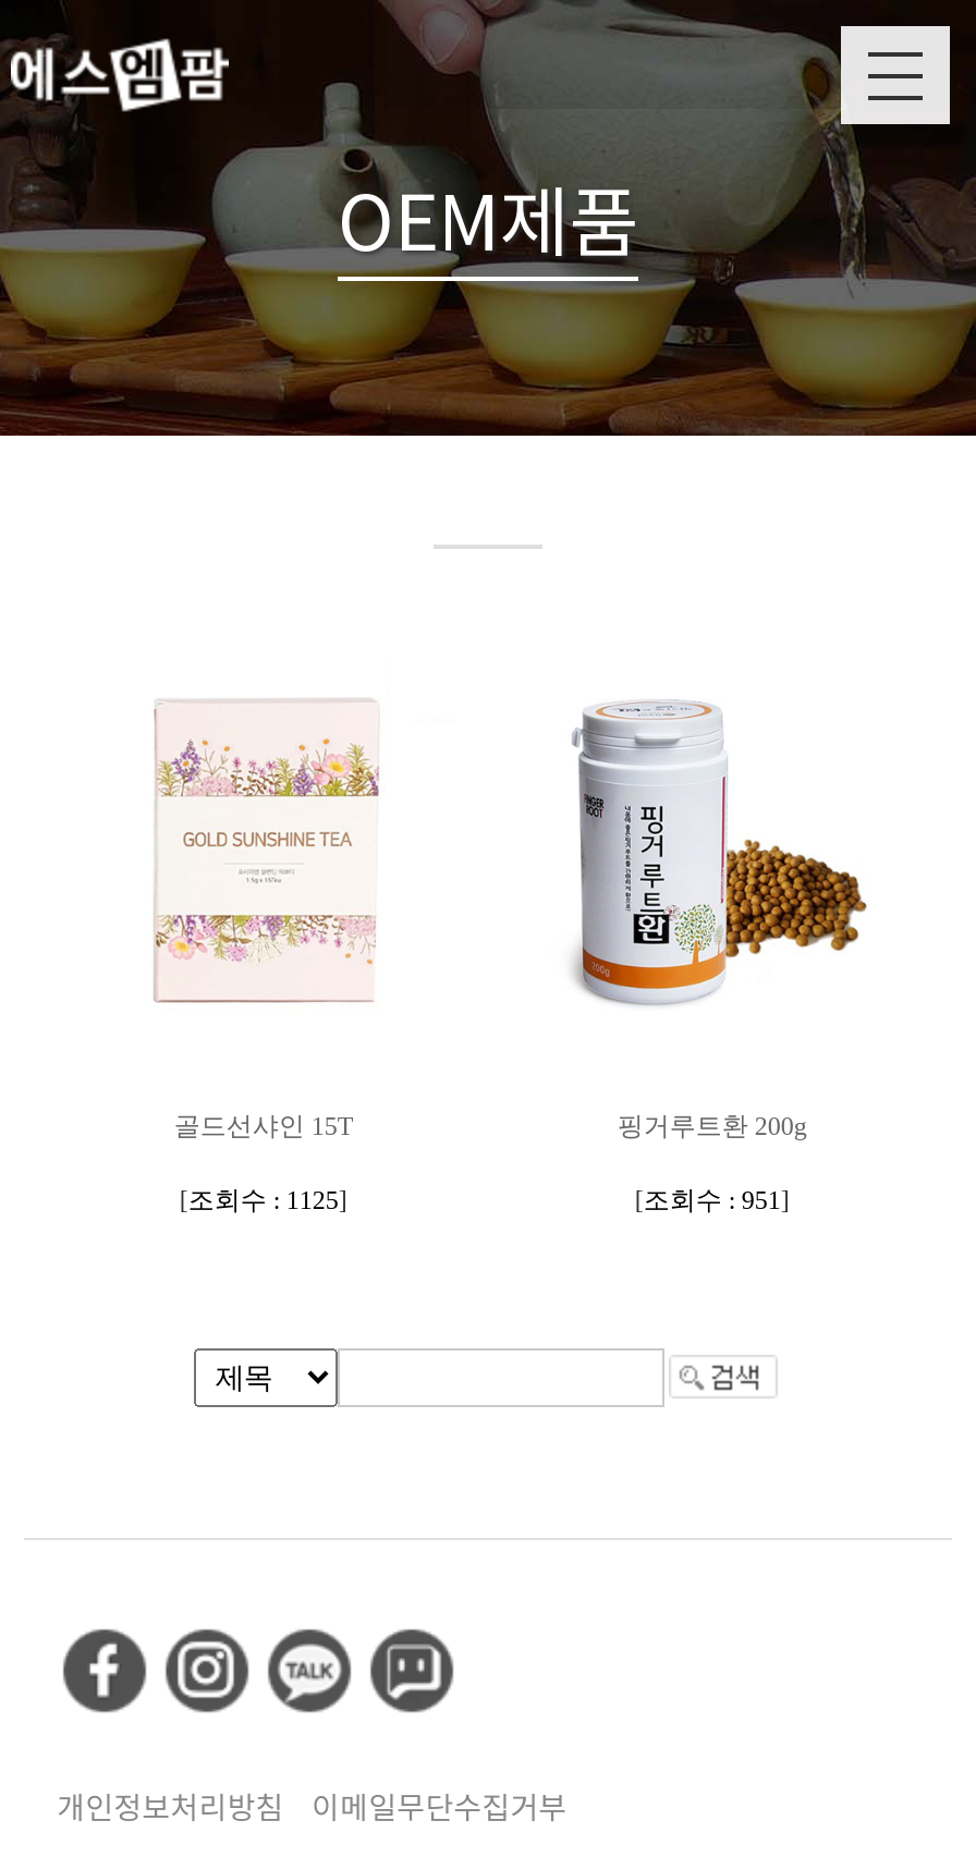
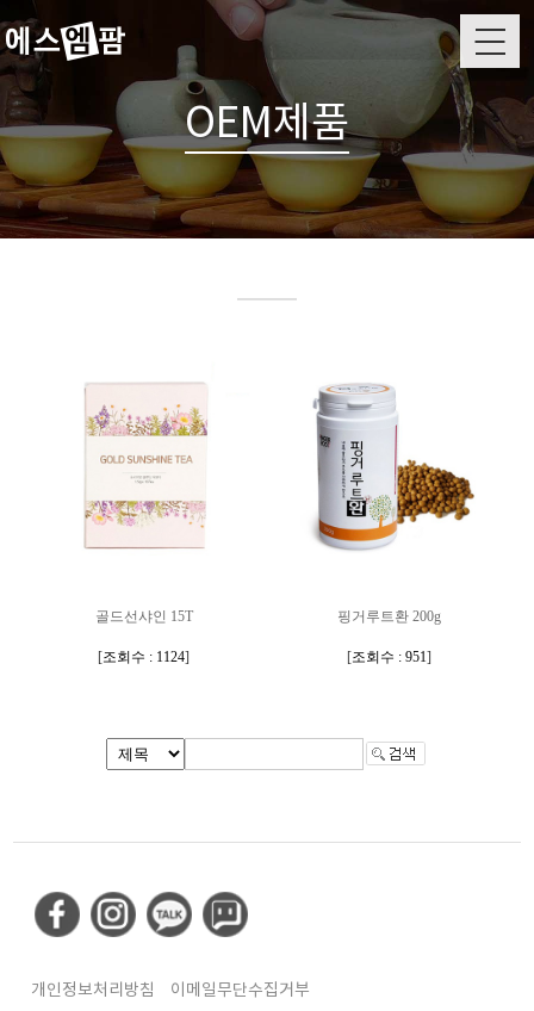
[180,1185,347,1215] [조회수 : 1125] -> [98,649,190,665] [조회수 : 1124]

